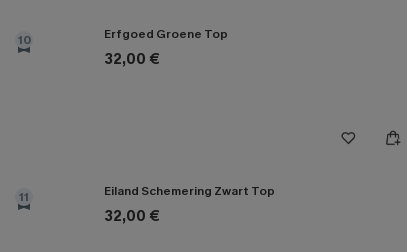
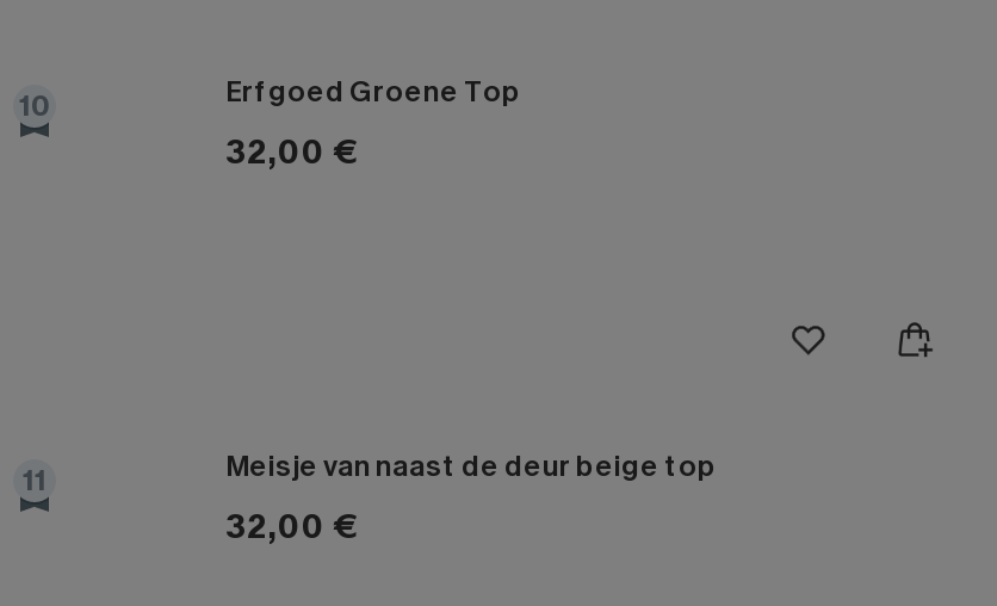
[104,183,275,199] Eiland Schemering Zwart Top -> [225,447,717,486] Meisje van naast de deur beige top

